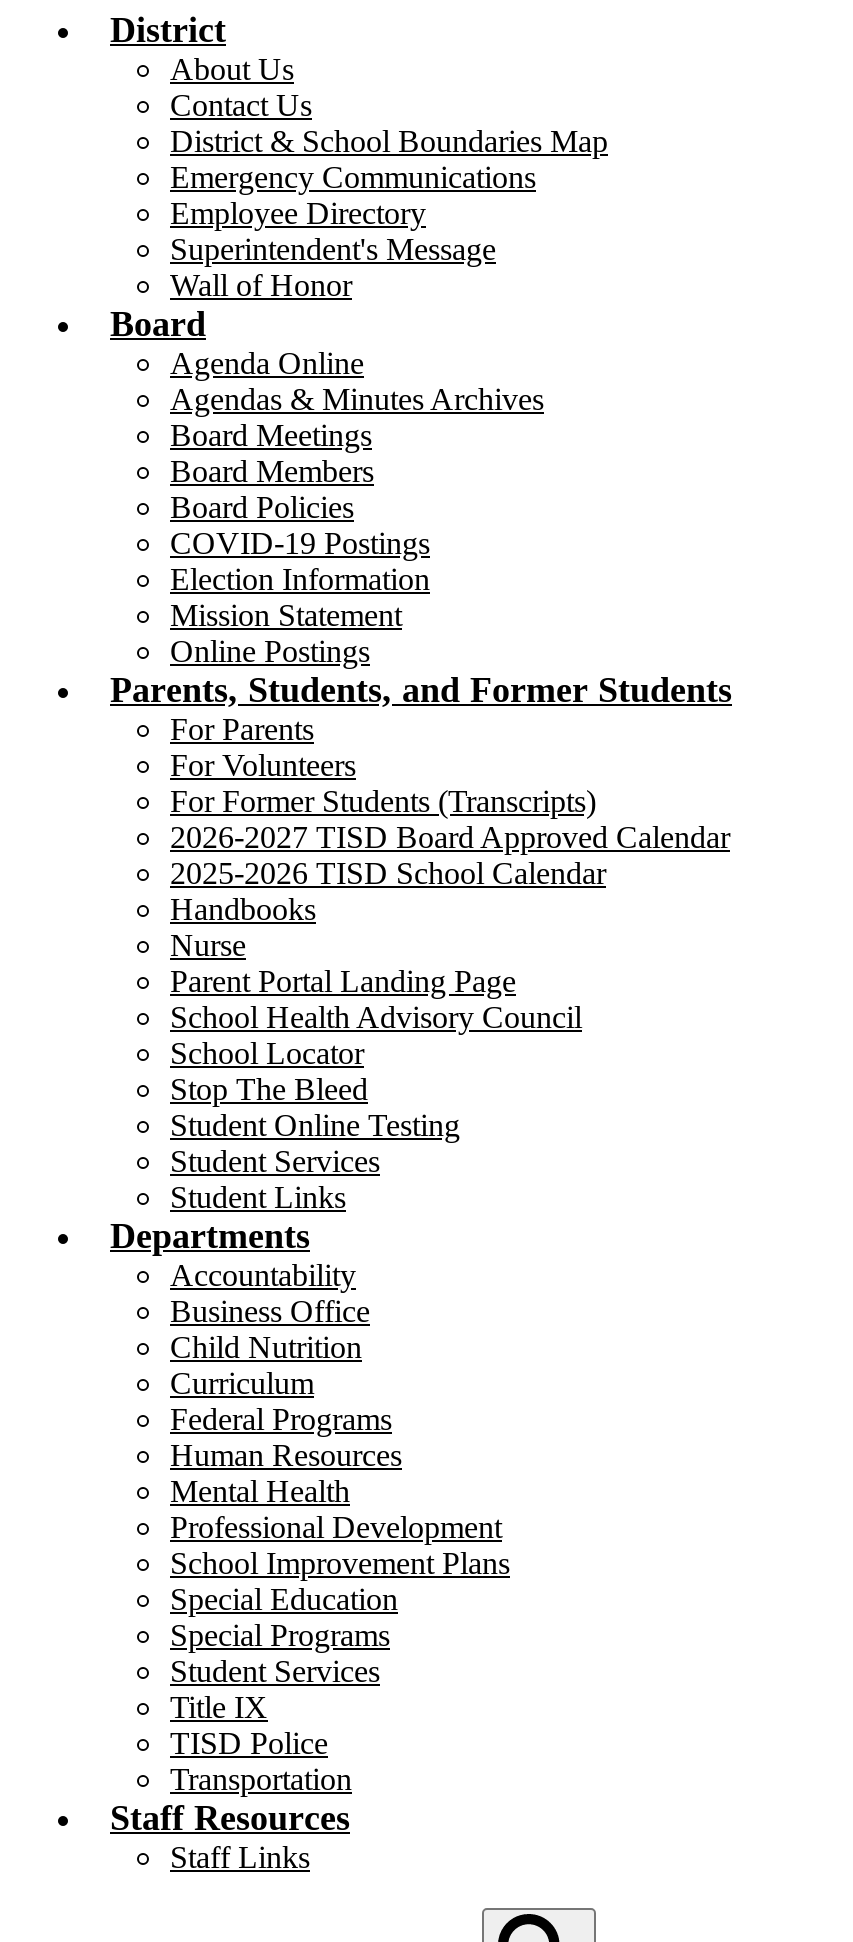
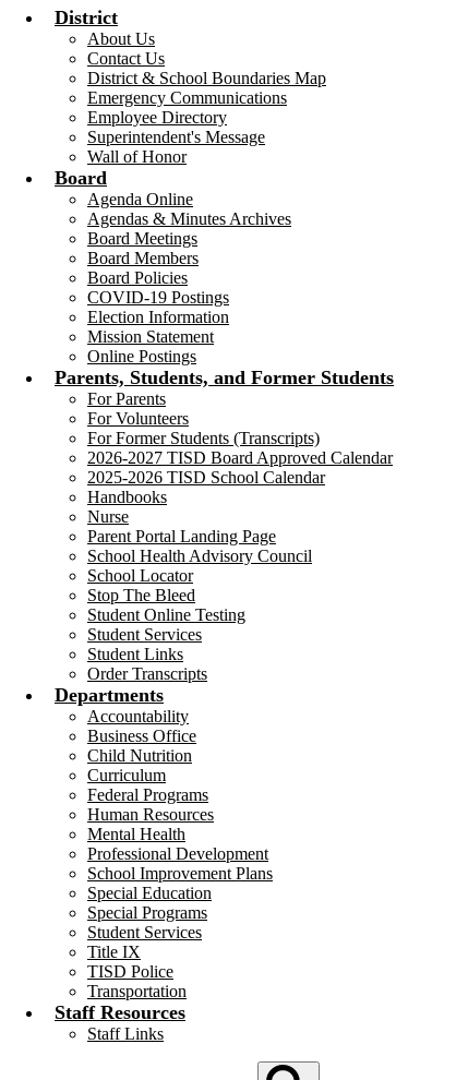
none -> [87,664,207,683] Order Transcripts

